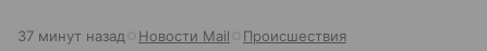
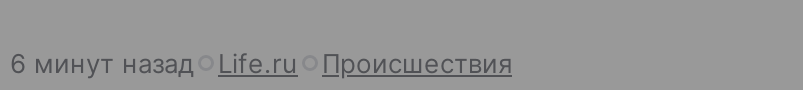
[17,28,230,45] 37 минут назад | Новости Mail -> [10,48,298,80] 6 минут назад | Life.ru

